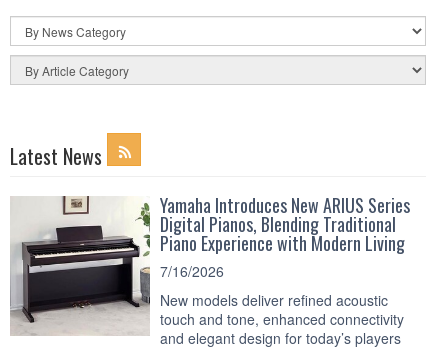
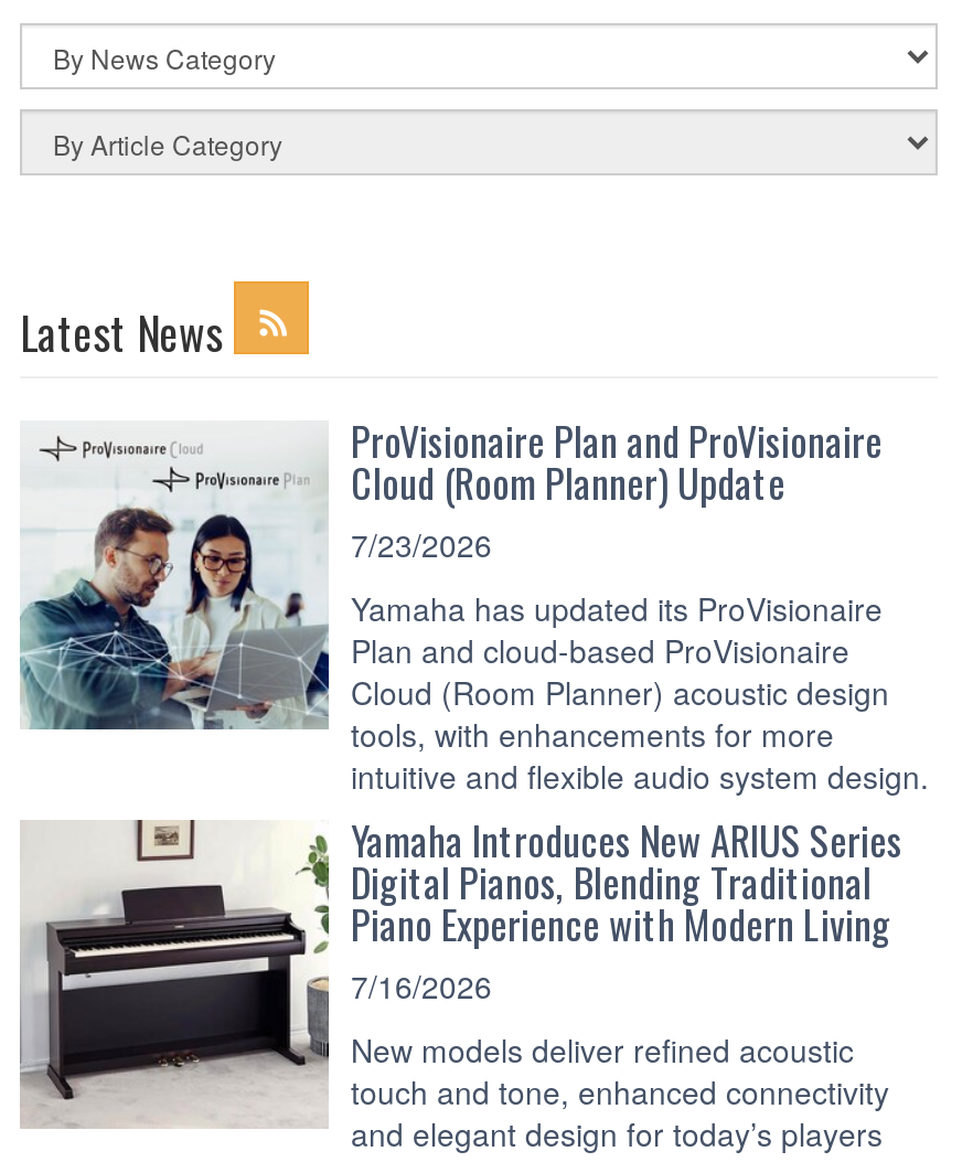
none -> [22,411,929,797] [image] | ProVisionaire Plan and ProVisionaire | Cloud (Room Planner) Update | 7/23/2026 | Yamaha has updated its ProVisionaire | Plan and cloud-based ProVisionaire | Cloud (Room Planner) acoustic design | tools, with enhancements for more | intuitive and flexible audio system design.

